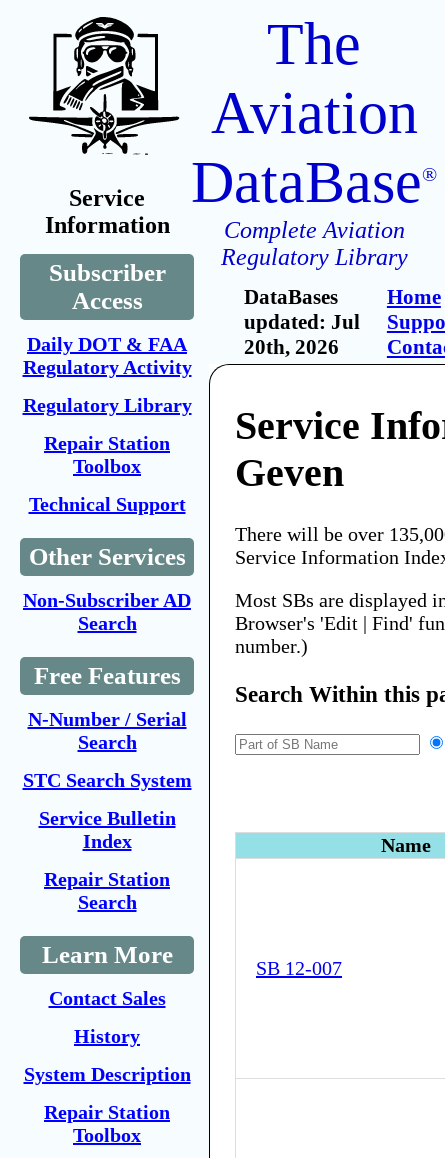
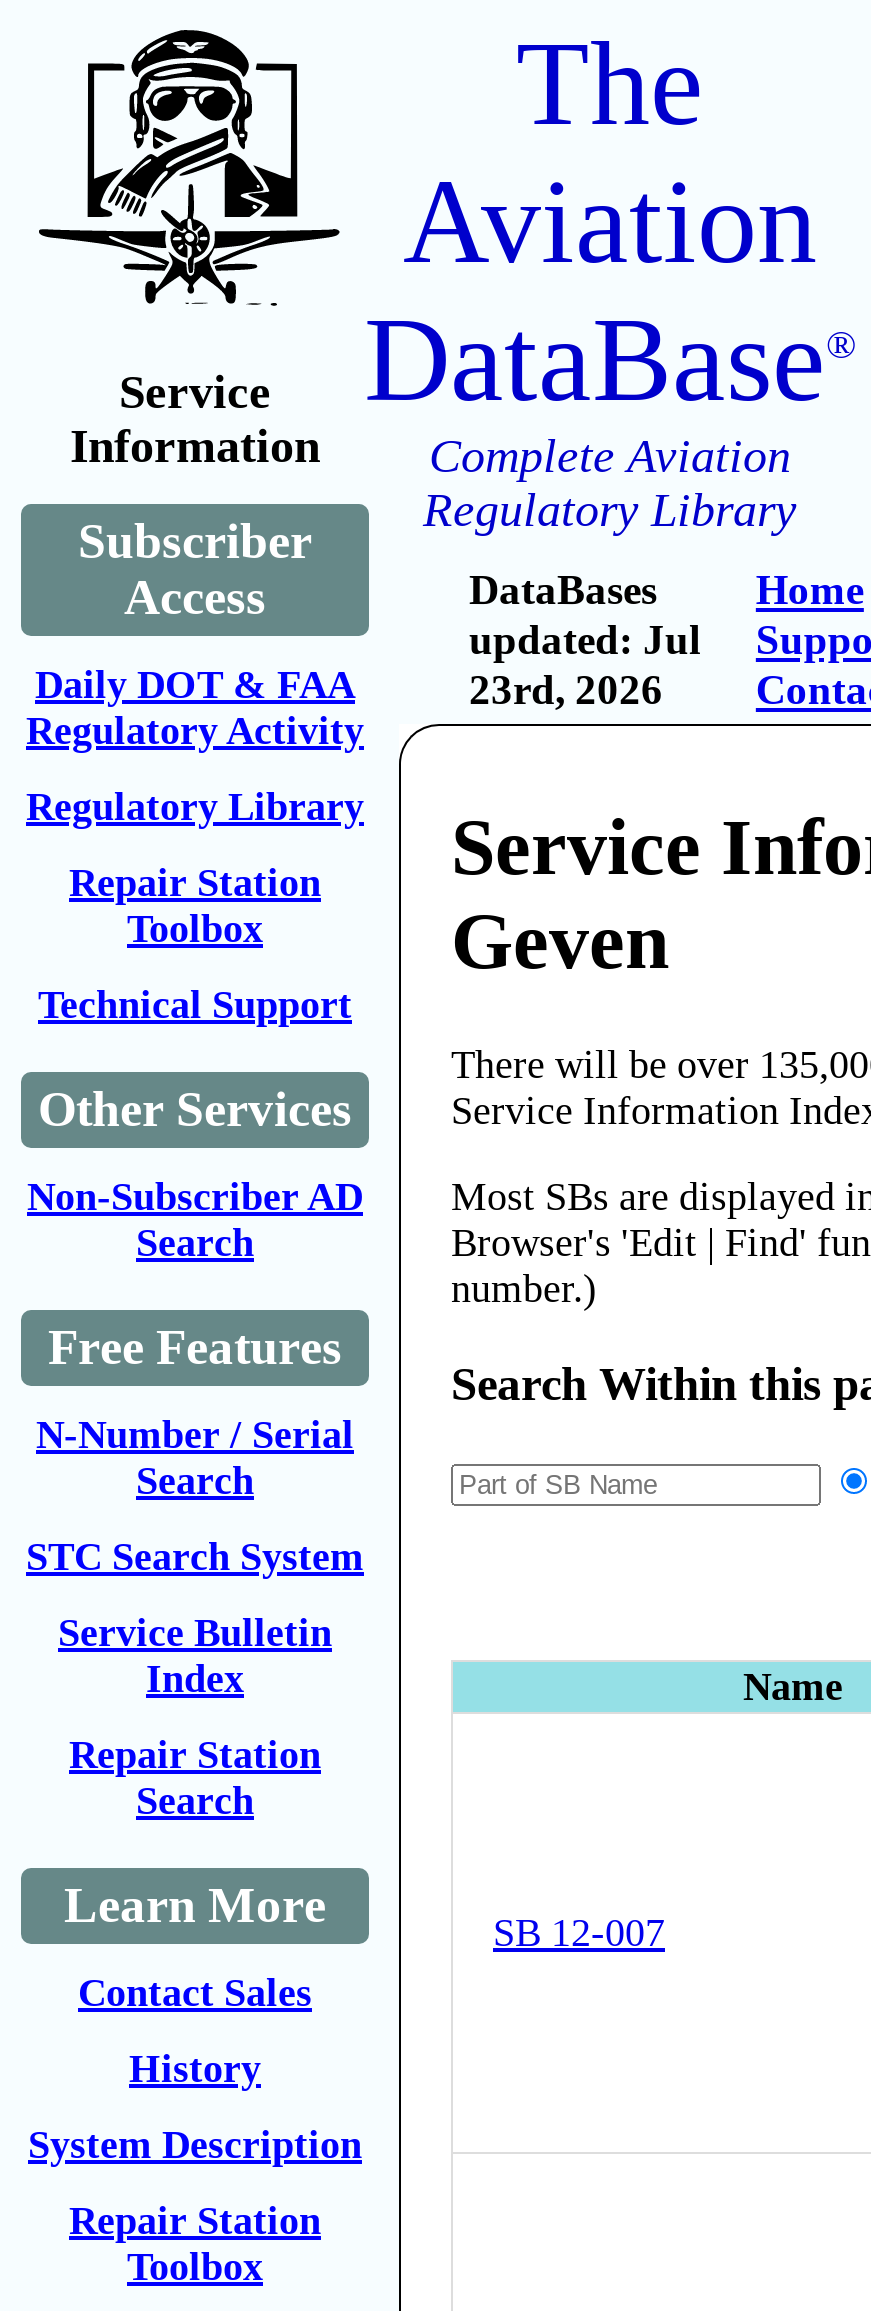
[244,335,339,359] 20th, 2026 -> [469,666,663,714] 23rd, 2026

